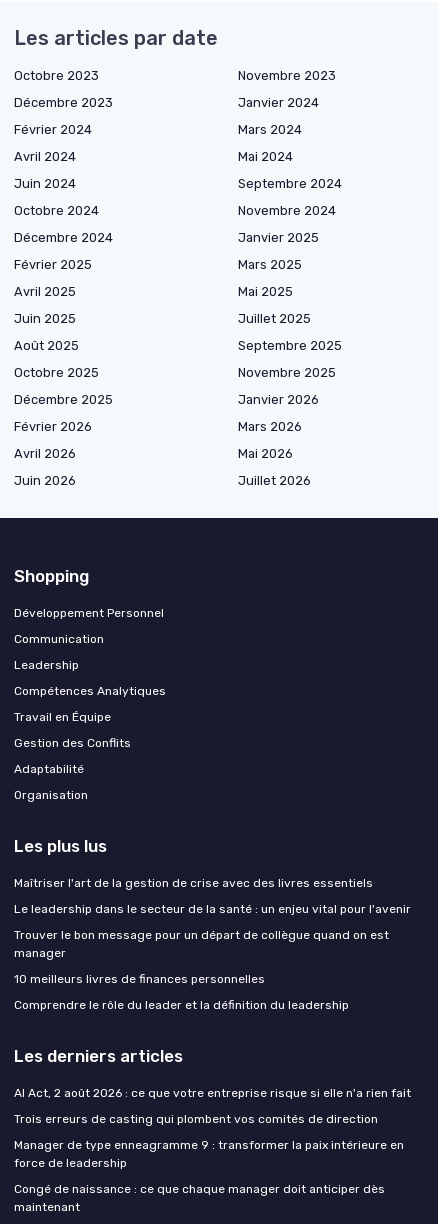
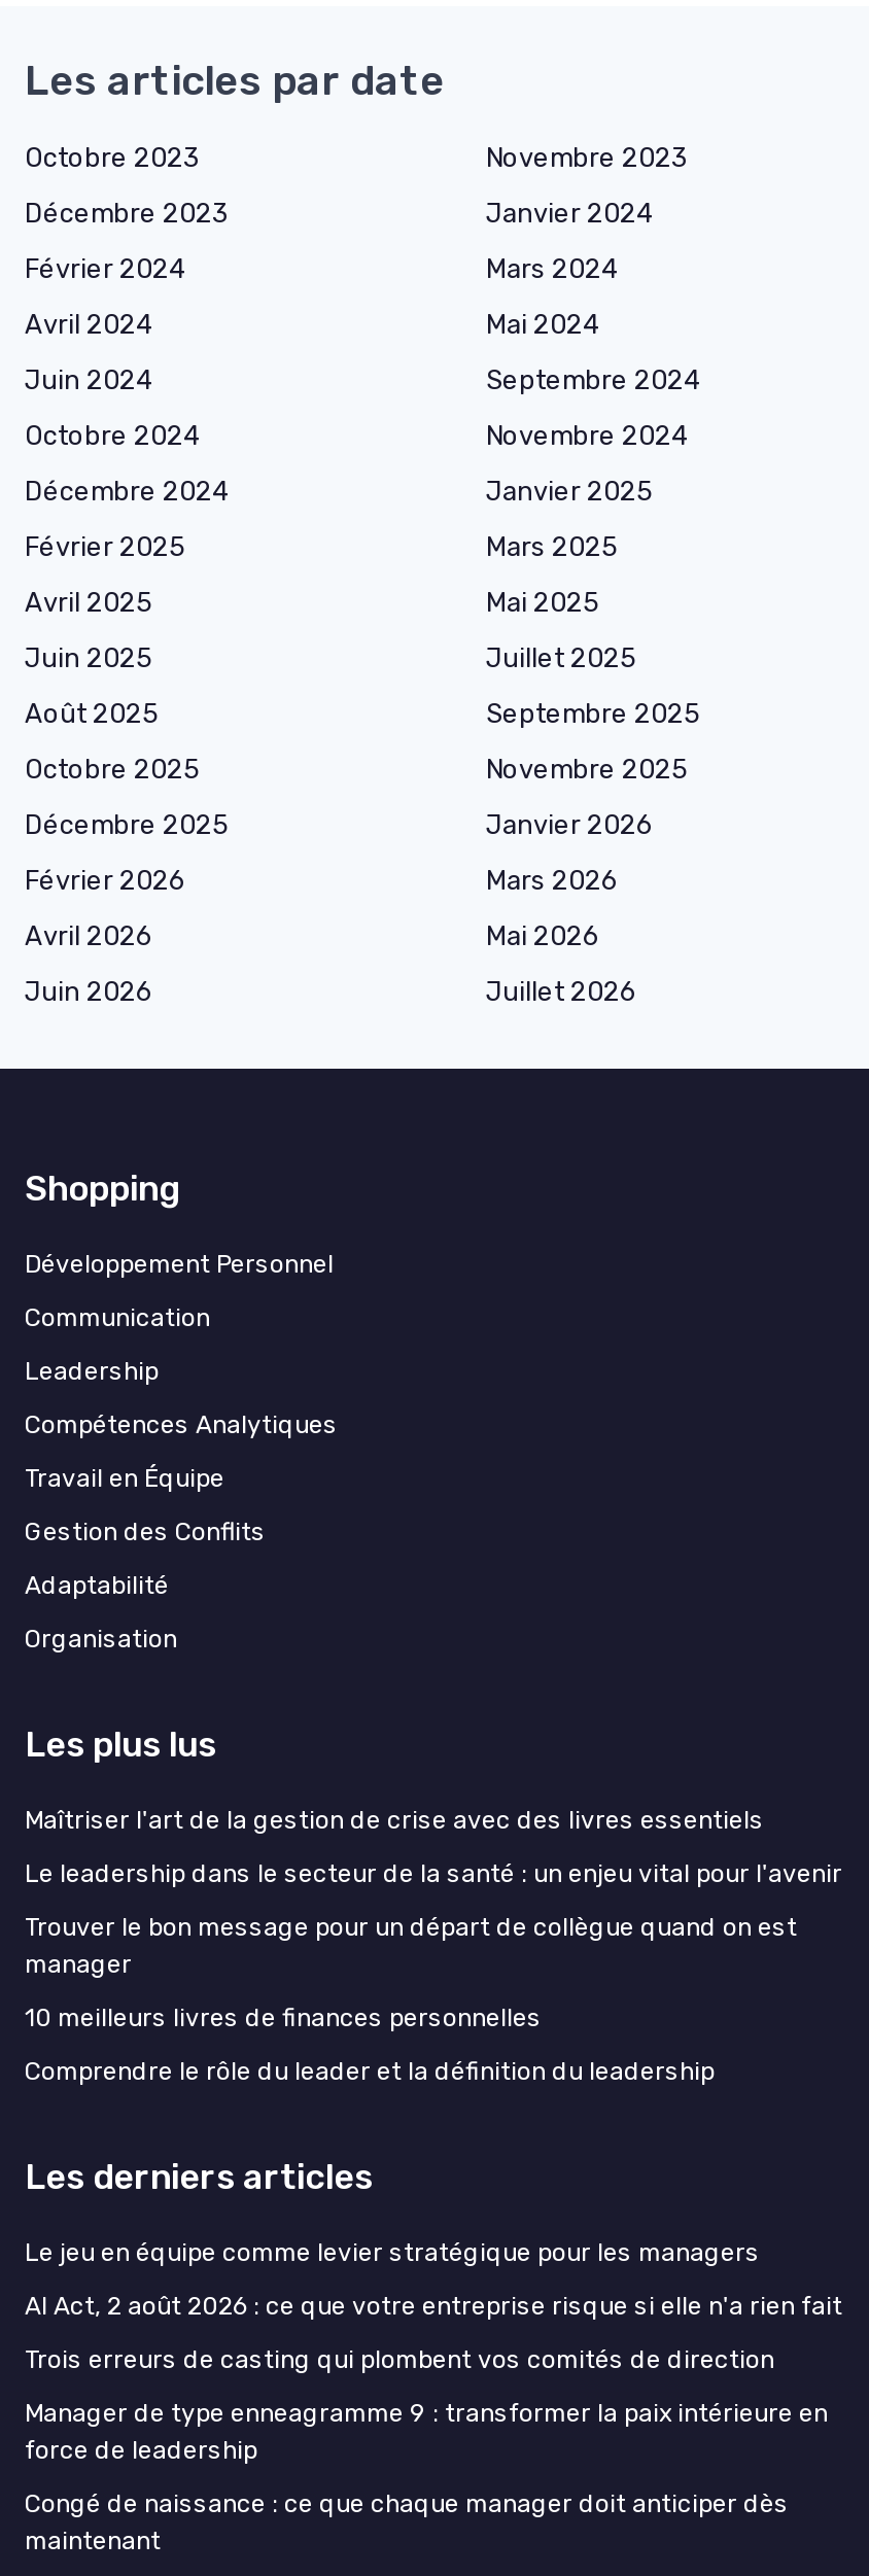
none -> [25,2239,760,2268] Le jeu en équipe comme levier stratégique pour les managers

